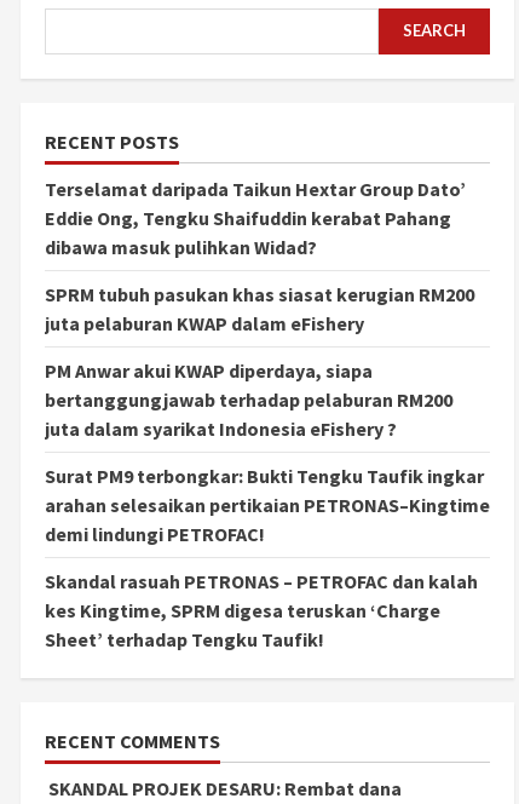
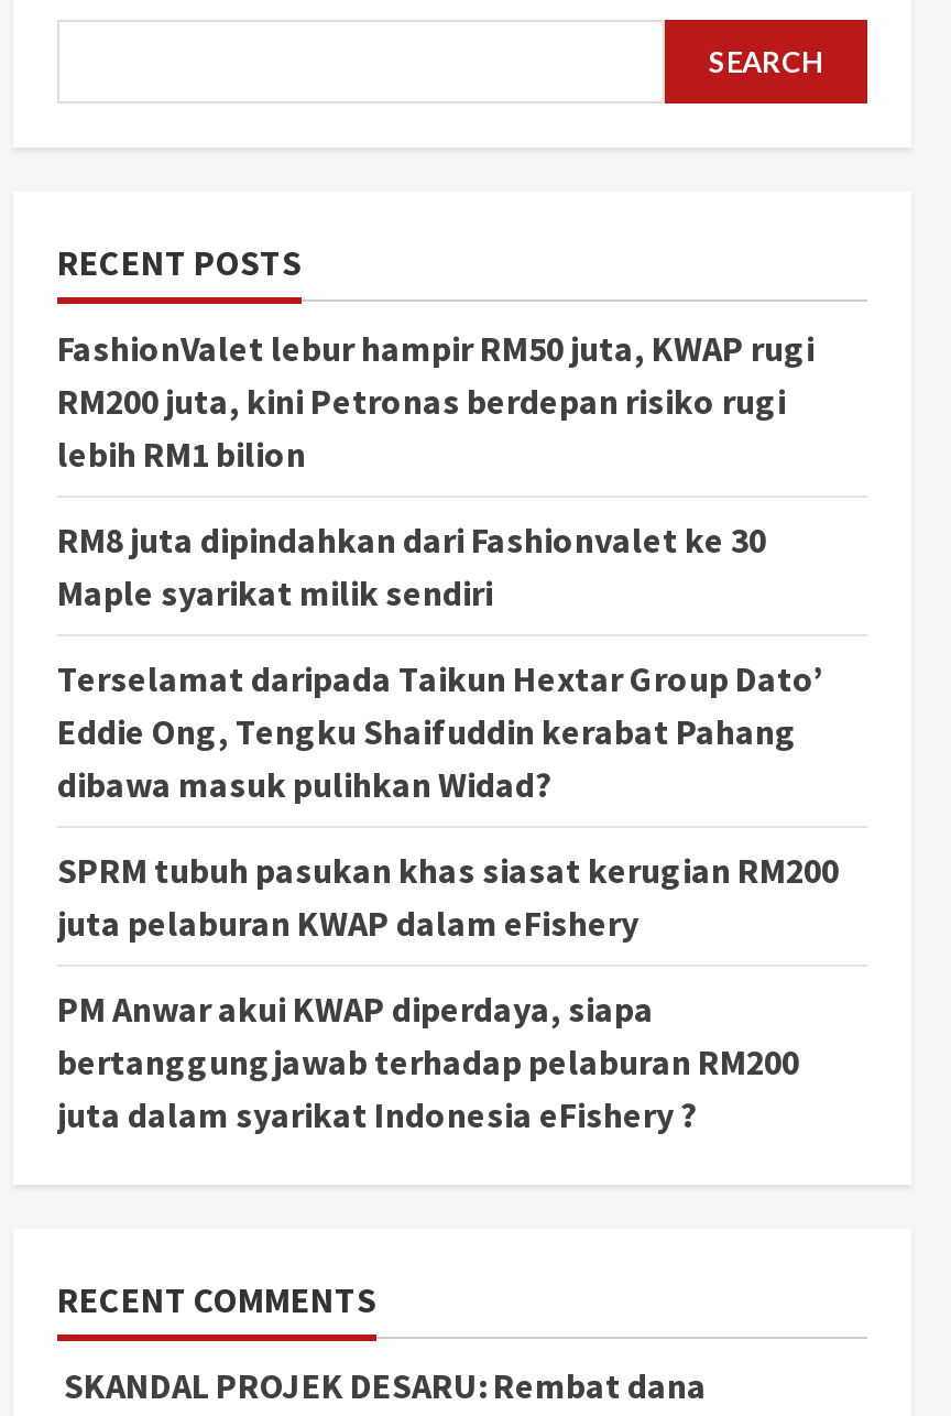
none -> [57,327,815,616] FashionValet lebur hampir RM50 juta, KWAP rugi | RM200 juta, kini Petronas berdepan risiko rugi | lebih RM1 bilion | RM8 juta dipindahkan dari Fashionvalet ke 30 | Maple syarikat milik sendiri
moved [45,176,474,440] -> [57,658,839,1138]: Terselamat daripada Taikun Hextar Group Dato’ | Eddie Ong, Tengku Shaifuddin kerabat Pahang | dibawa masuk pulihkan Widad? | SPRM tubuh pasukan khas siasat kerugian RM200 | juta pelaburan KWAP dalam eFishery | PM Anwar akui KWAP diperdaya, siapa | bertanggungjawab terhadap pelaburan RM200 | juta dalam syarikat Indonesia eFishery ?
[45,463,490,651] Surat PM9 terbongkar: Bukti Tengku Taufik ingkar | arahan selesaikan pertikaian PETRONAS–Kingtime | demi lindungi PETROFAC! | Skandal rasuah PETRONAS – PETROFAC dan kalah | kes Kingtime, SPRM digesa teruskan ‘Charge | Sheet’ terhadap Tengku Taufik! -> none

